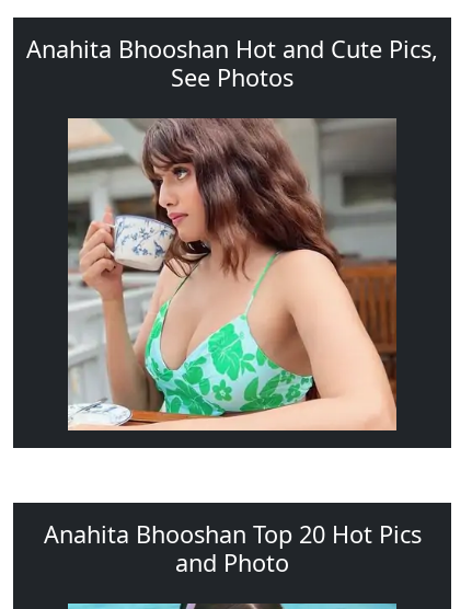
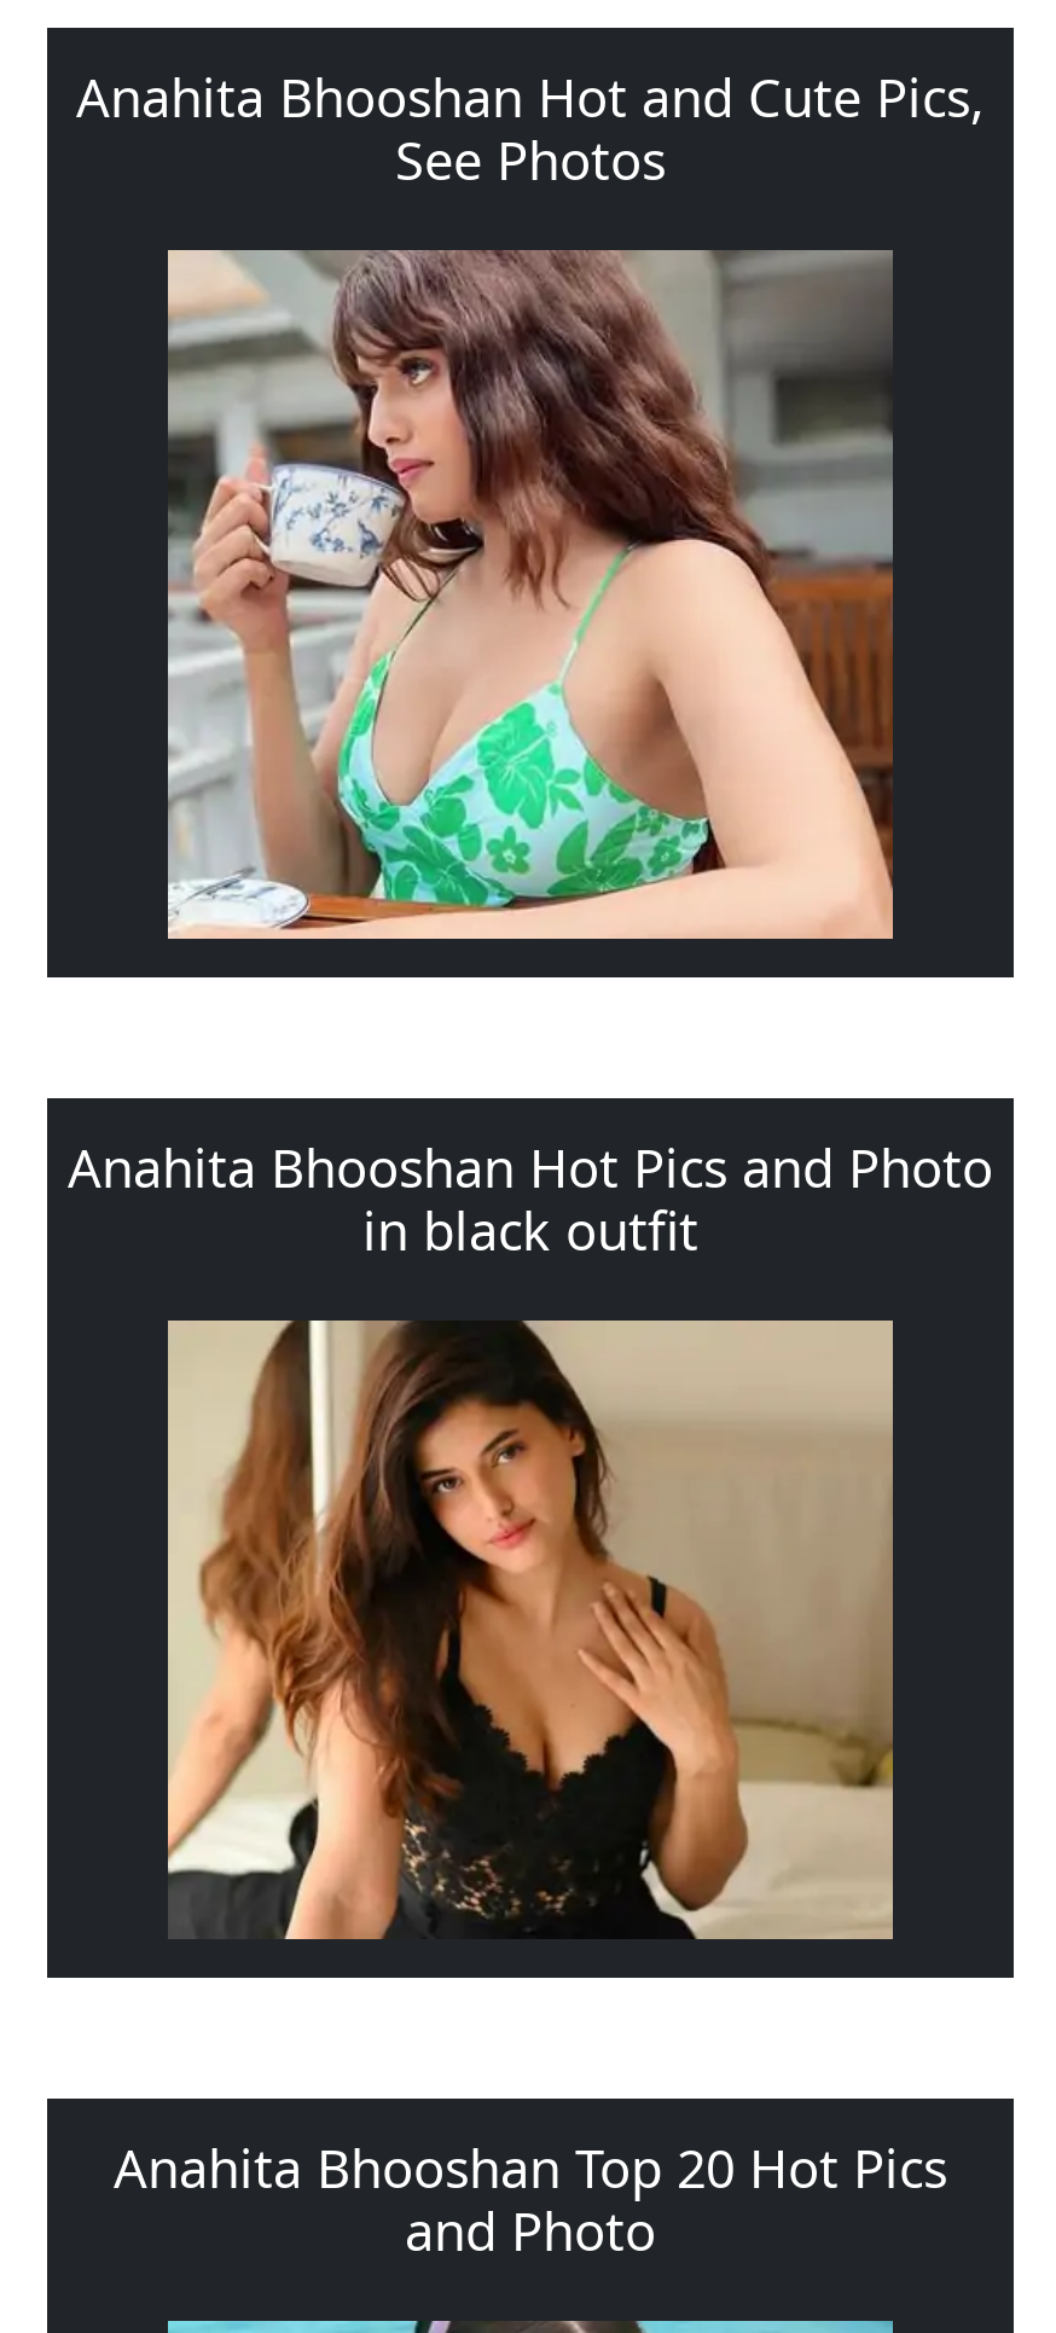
none -> [68,1133,993,1266] Anahita Bhooshan Hot Pics and Photo | in black outfit
none -> [166,1318,895,1942] [image]

